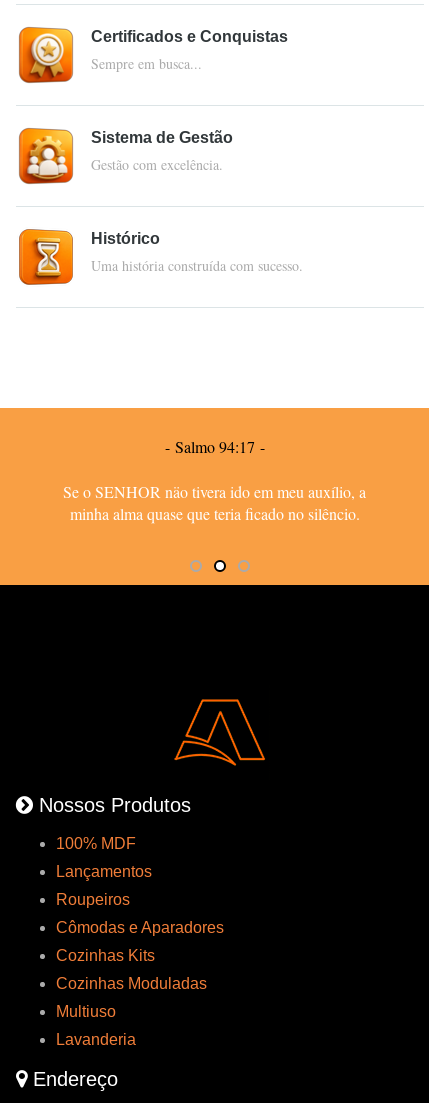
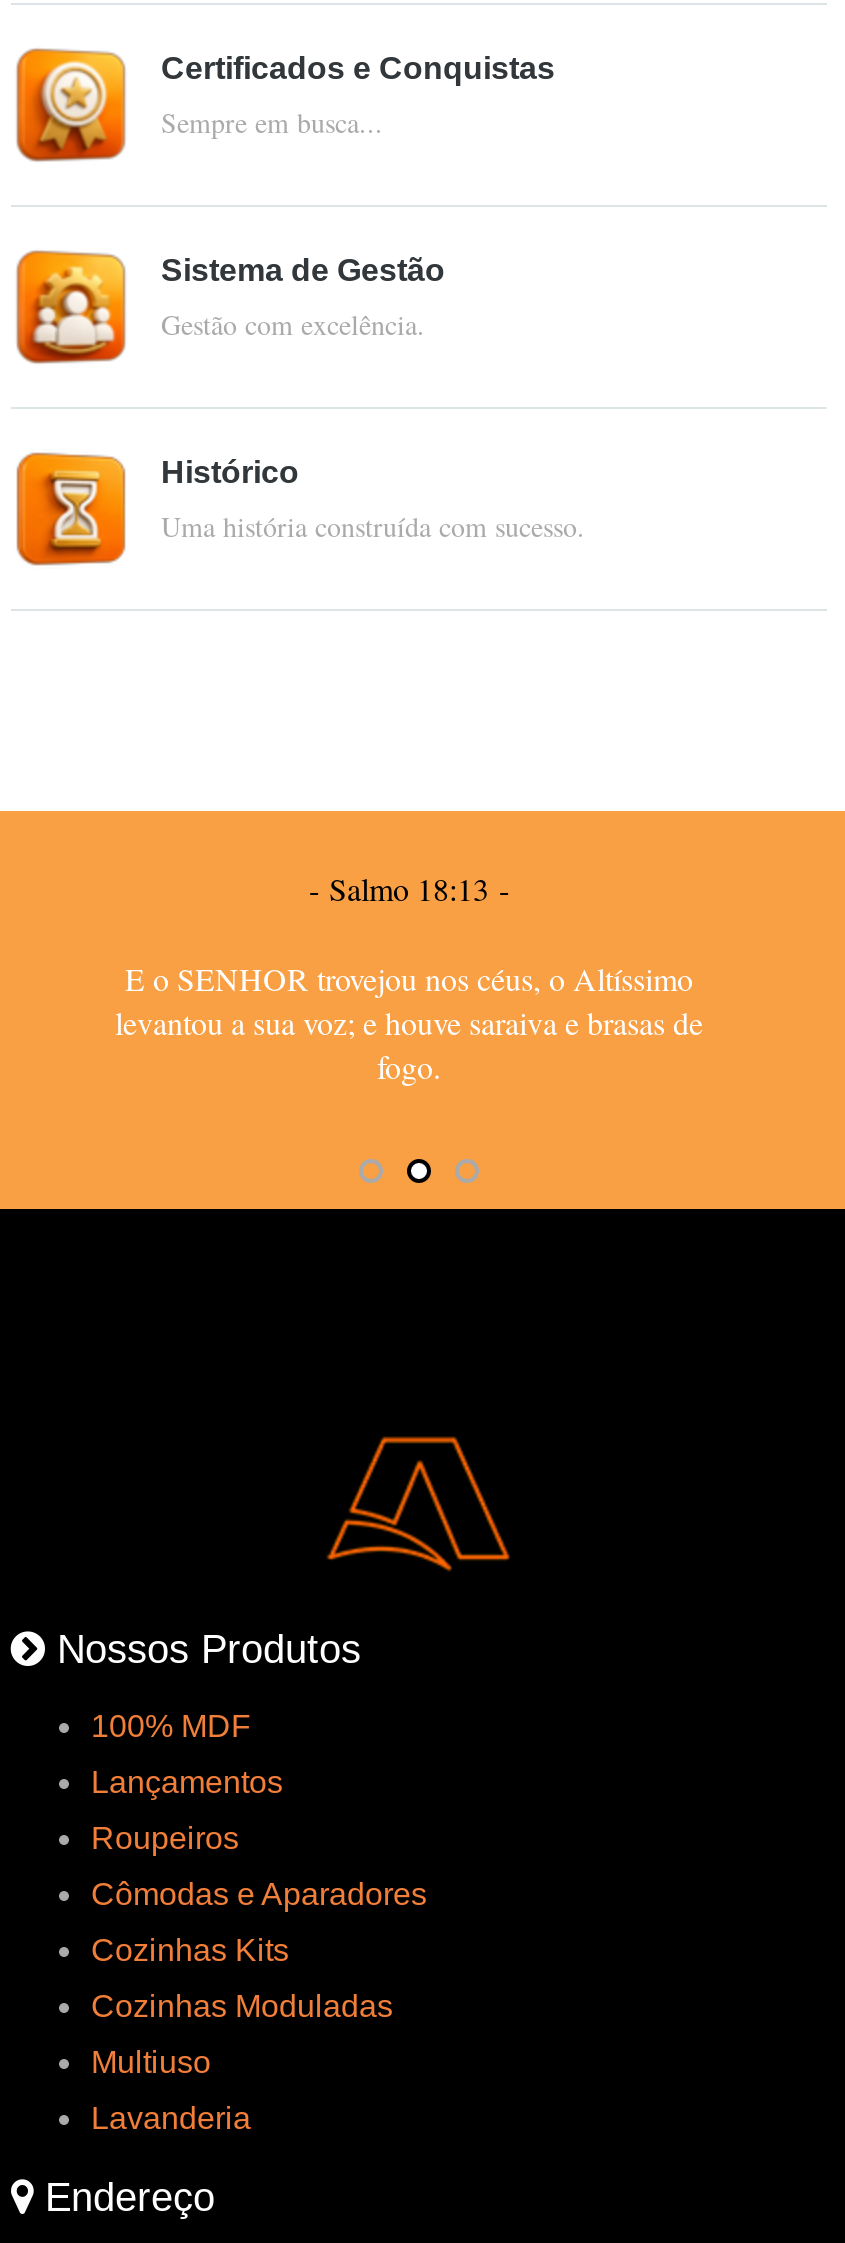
[175,436,255,457] Salmo 94:17 -> [329,867,489,909] Salmo 18:13
[63,481,366,524] Se o SENHOR näo tivera ido em meu auxílio, a | minha alma quase que teria ficado no silêncio. -> [115,957,703,1087] E o SENHOR trovejou nos céus, o Altíssimo | levantou a sua voz; e houve saraiva e brasas de | fogo.

